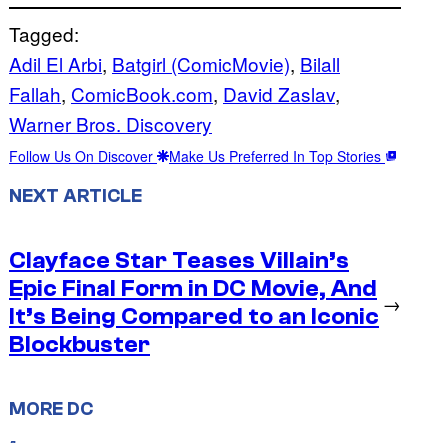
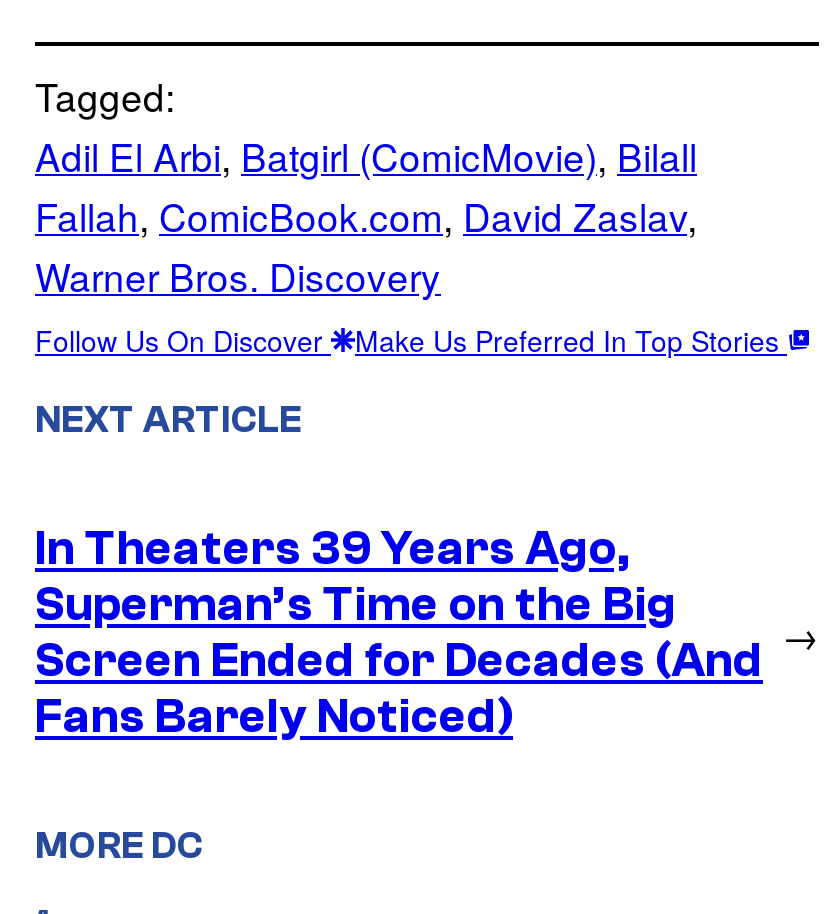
[9,246,379,357] Clayface Star Teases Villain’s | Epic Final Form in DC Movie, And | It’s Being Compared to an Iconic | Blockbuster -> [35,521,763,743] In Theaters 39 Years Ago, | Superman’s Time on the Big | Screen Ended for Decades (And | Fans Barely Noticed)

